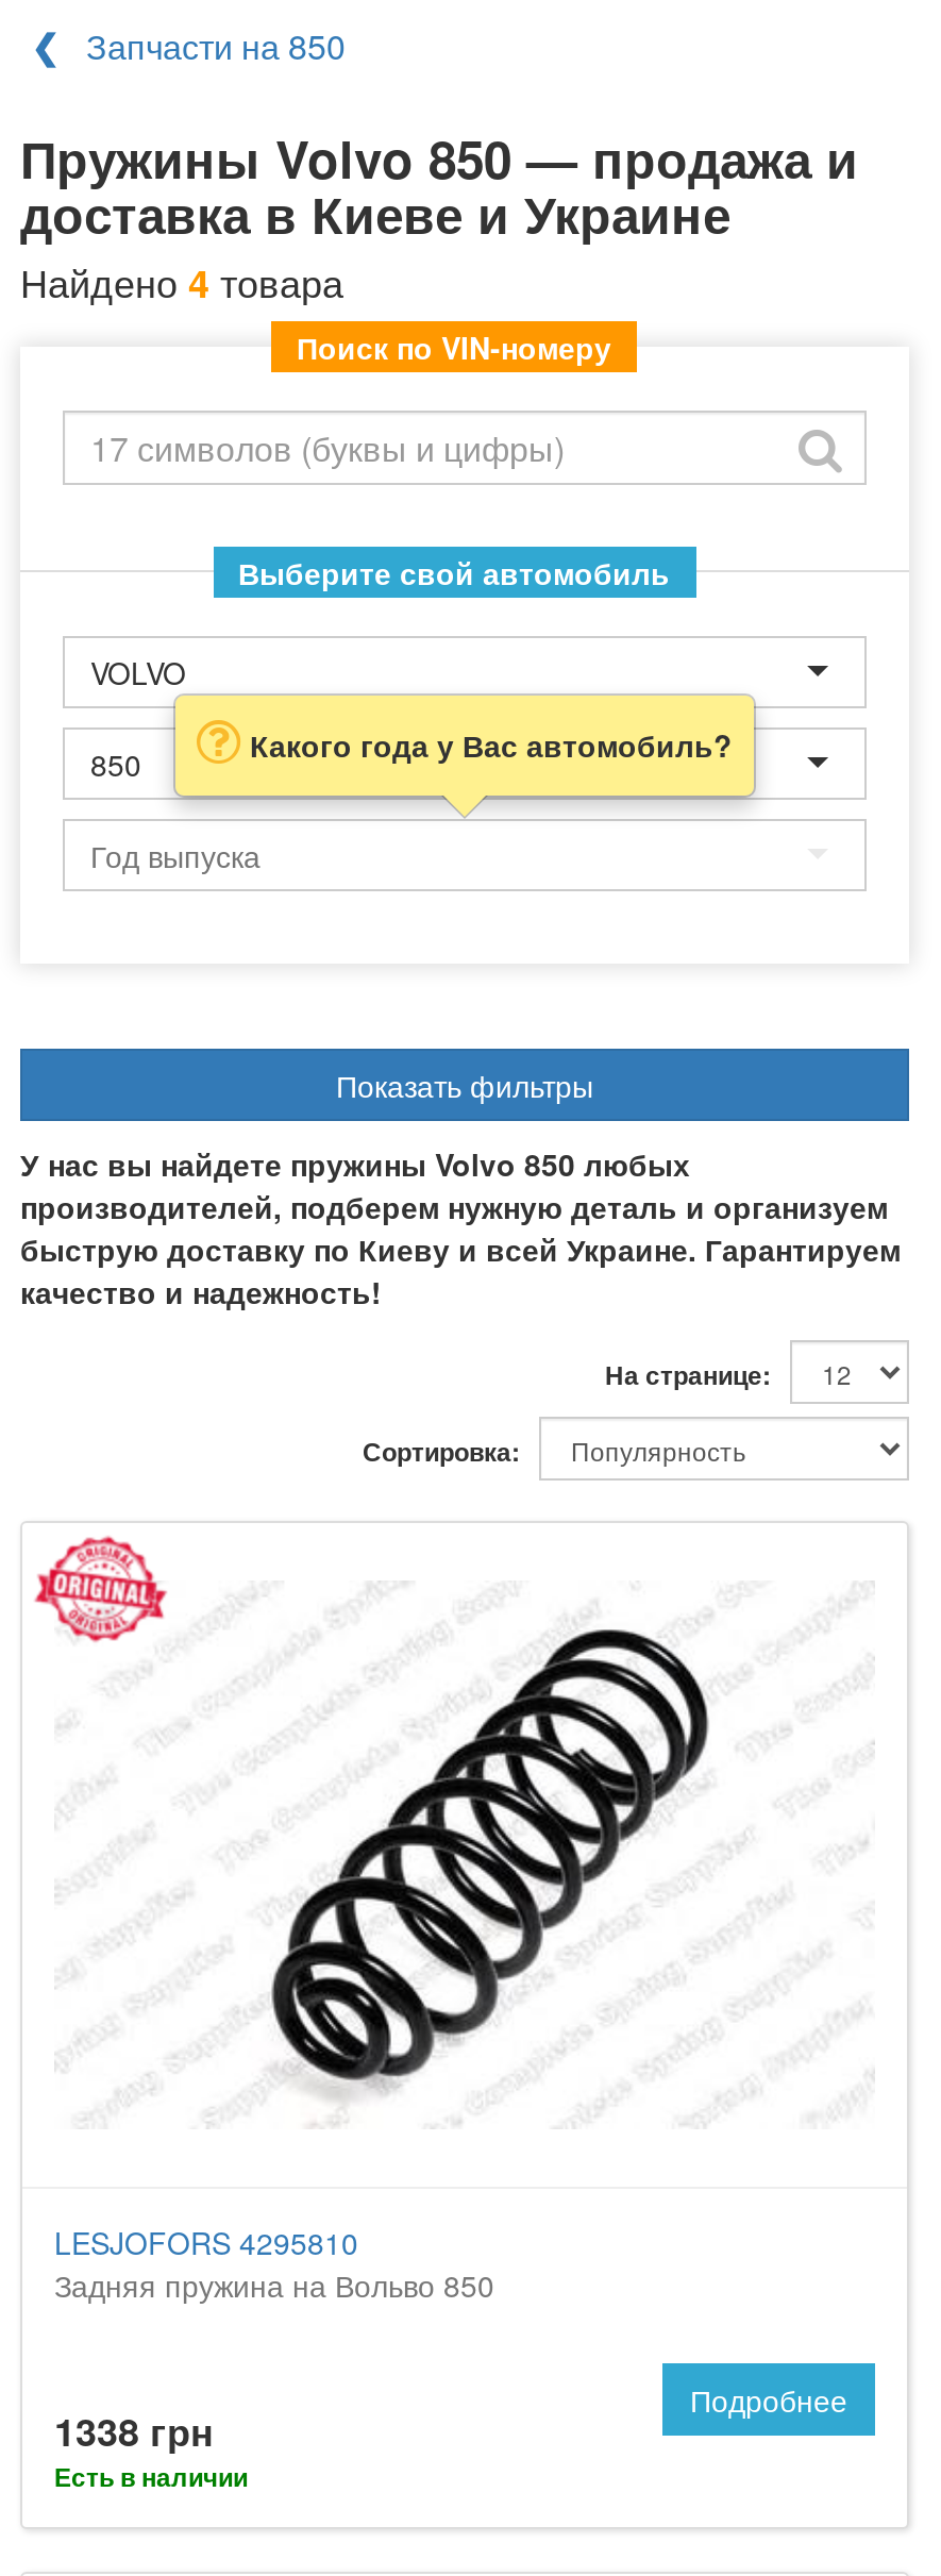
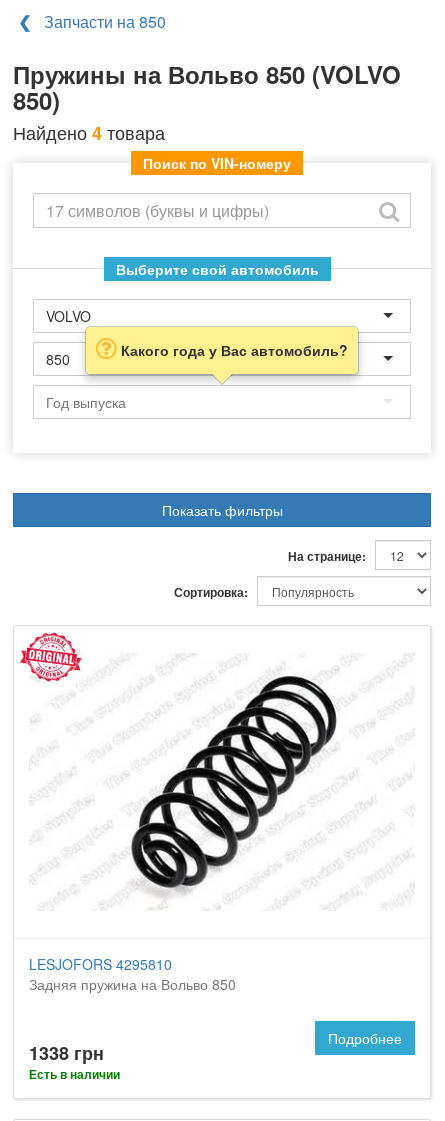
[20,121,858,249] Пружины Volvo 850 — продажа и | доставка в Киеве и Украине -> [13,57,401,117] Пружины на Вольво 850 (VOLVO | 850)
[20,1142,901,1312] У нас вы найдете пружины Volvo 850 любых | производителей, подберем нужную деталь и организуем | быструю доставку по Киеву и всей Украине. Гарантируем | качество и надежность! -> none

